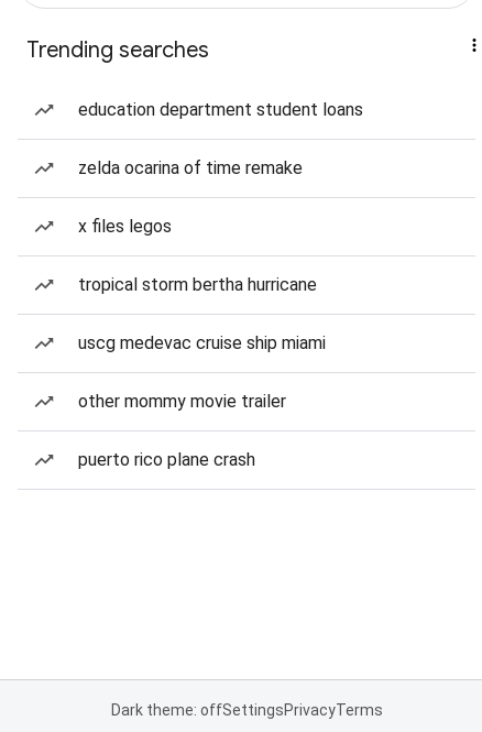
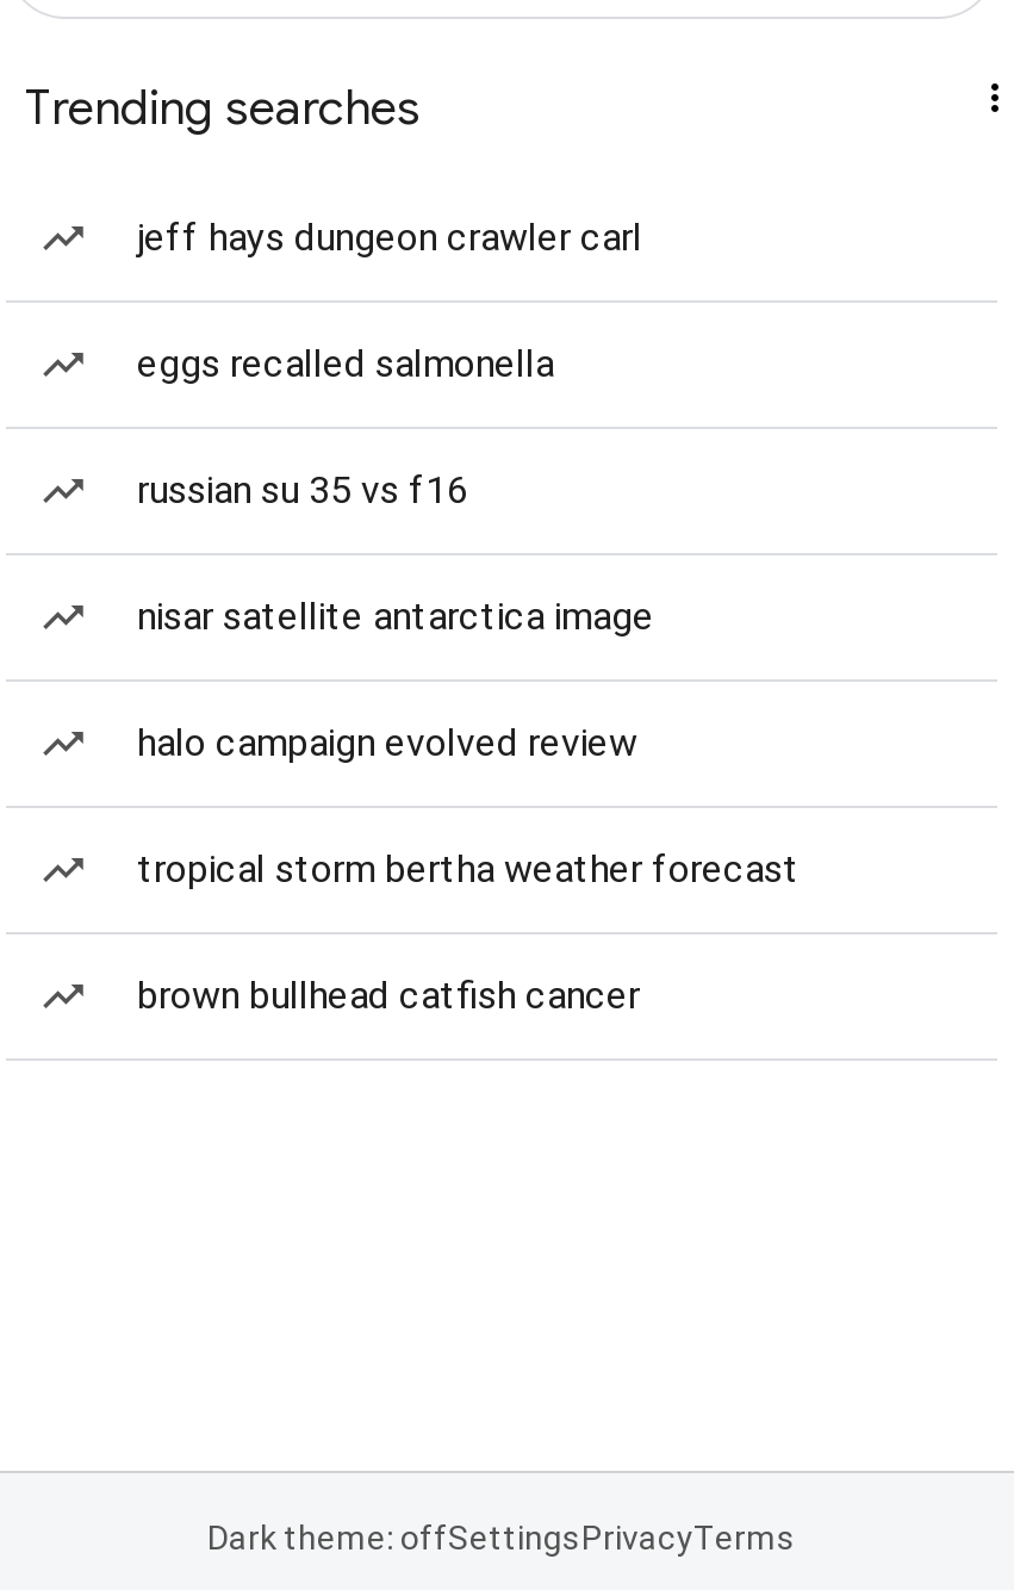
[78,99,363,120] education department student loans -> [137,215,642,260] jeff hays dungeon crawler carl
[78,157,303,178] zelda ocarina of time remake -> [137,341,554,386] eggs recalled salmonella
[78,216,172,237] x files legos -> [137,467,468,513] russian su 35 vs f16
[78,274,317,295] tropical storm bertha hurricane -> [137,594,654,639] nisar satellite antarctica image
[78,332,326,353] uscg medevac cruise ship miami -> [137,720,637,765] halo campaign evolved review
[78,391,286,412] other mommy movie trailer -> [137,846,800,892] tropical storm bertha weather forecast
[78,449,255,470] puerto rico plane crash -> [137,973,640,1018] brown bullhead catfish cancer

